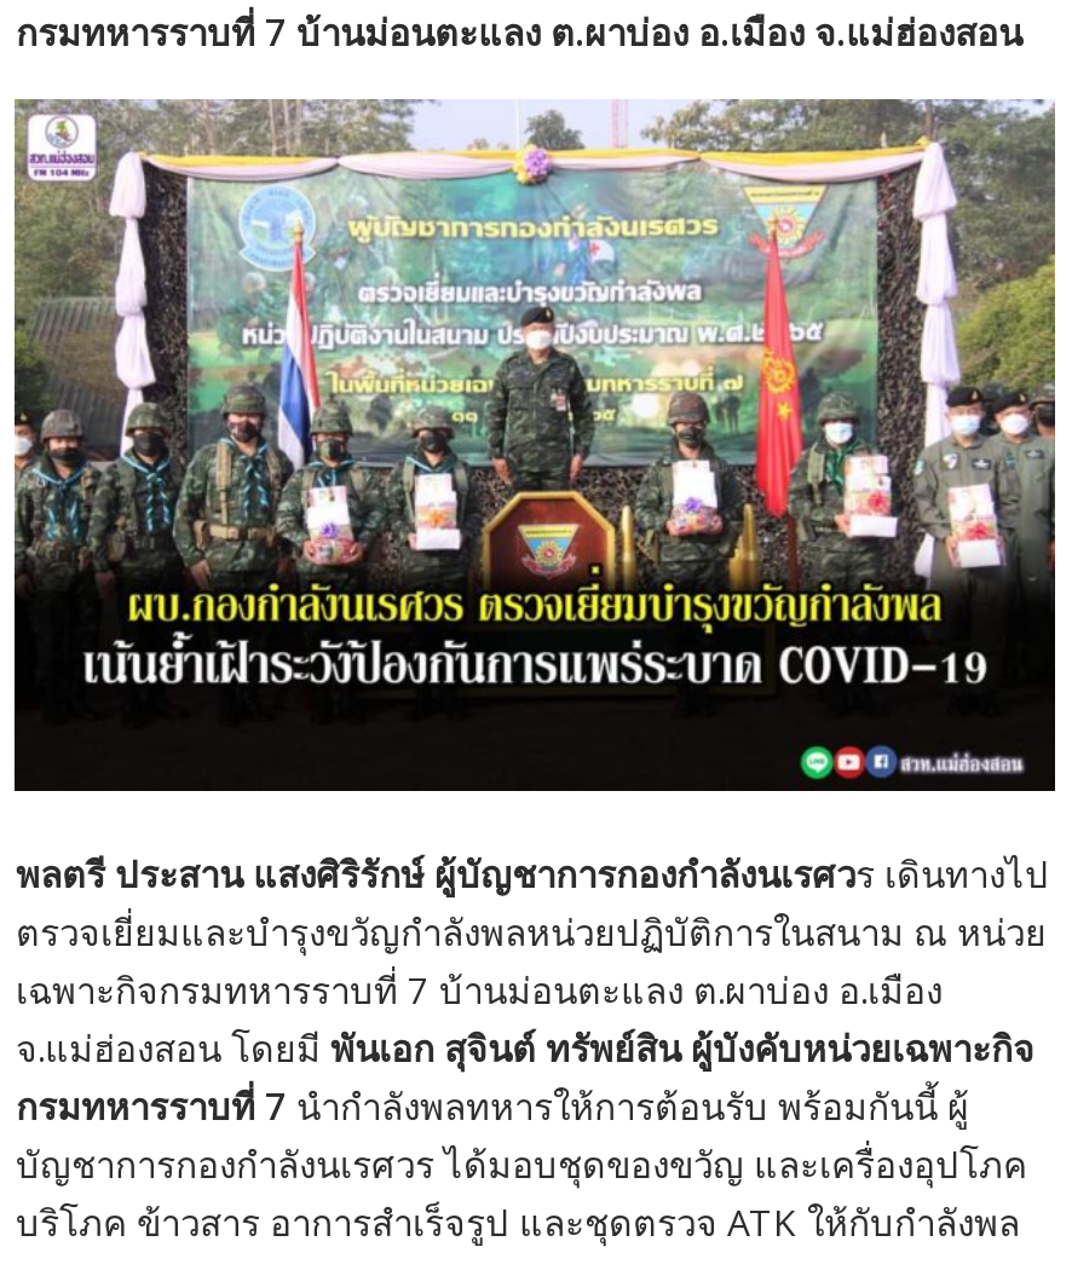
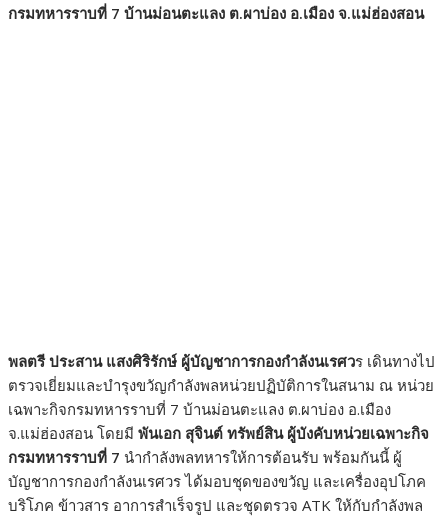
[12,97,1057,793] [image] -> none

